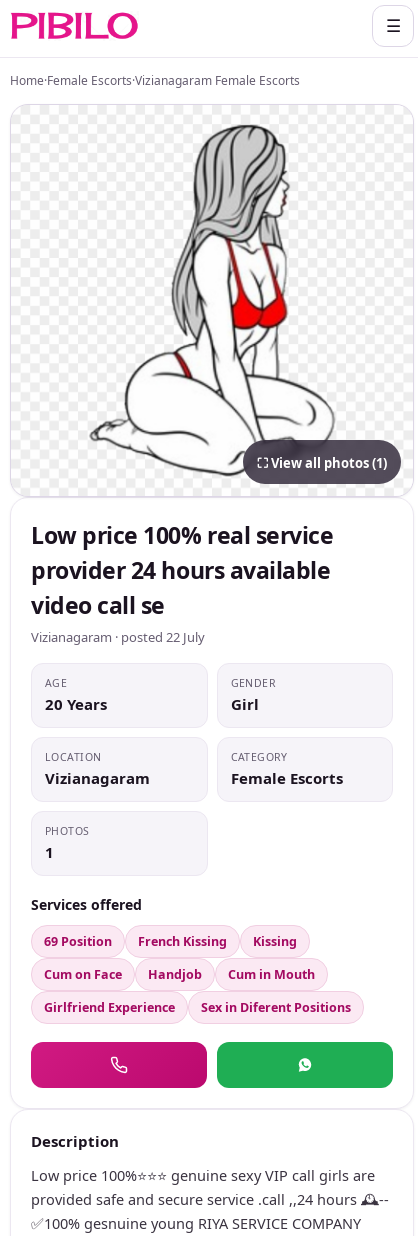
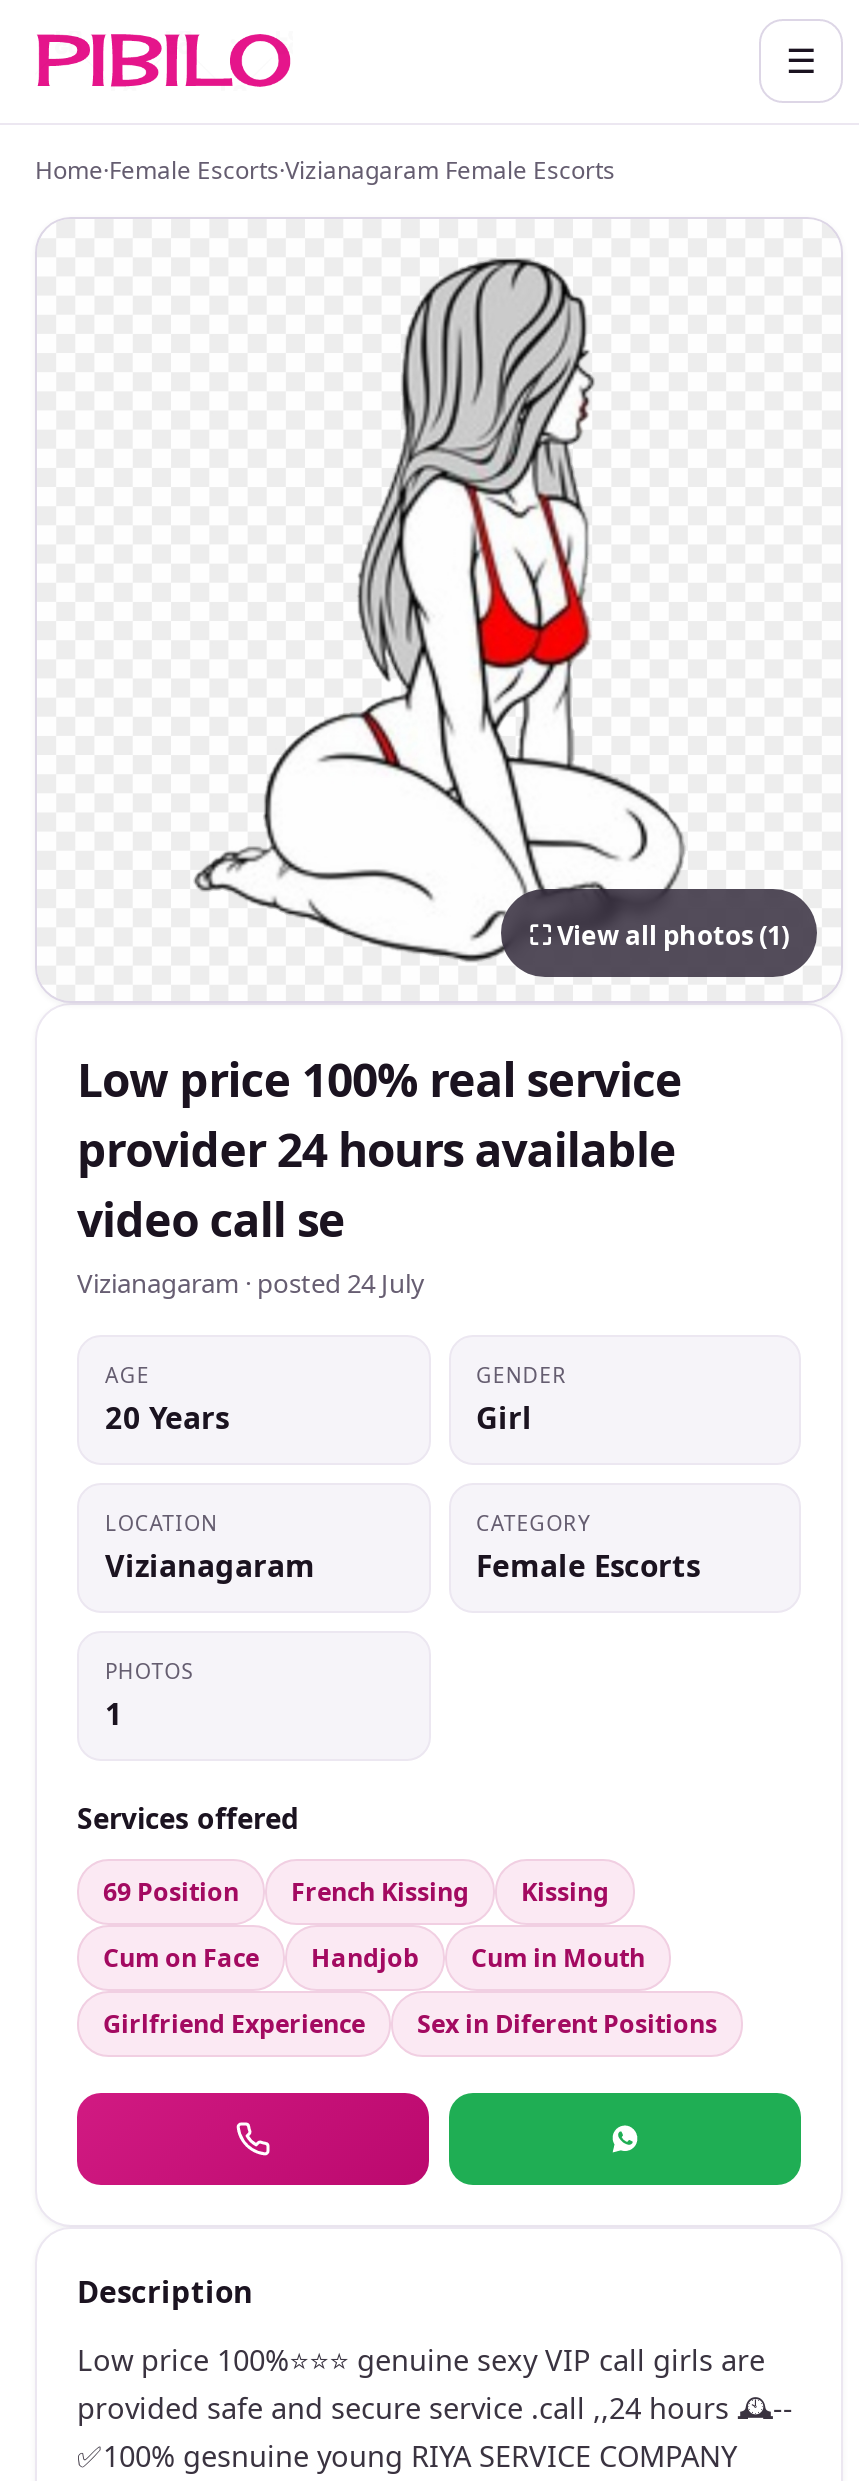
[31,628,205,646] Vizianagaram · posted 22 July -> [77,1265,425,1301] Vizianagaram · posted 24 July

